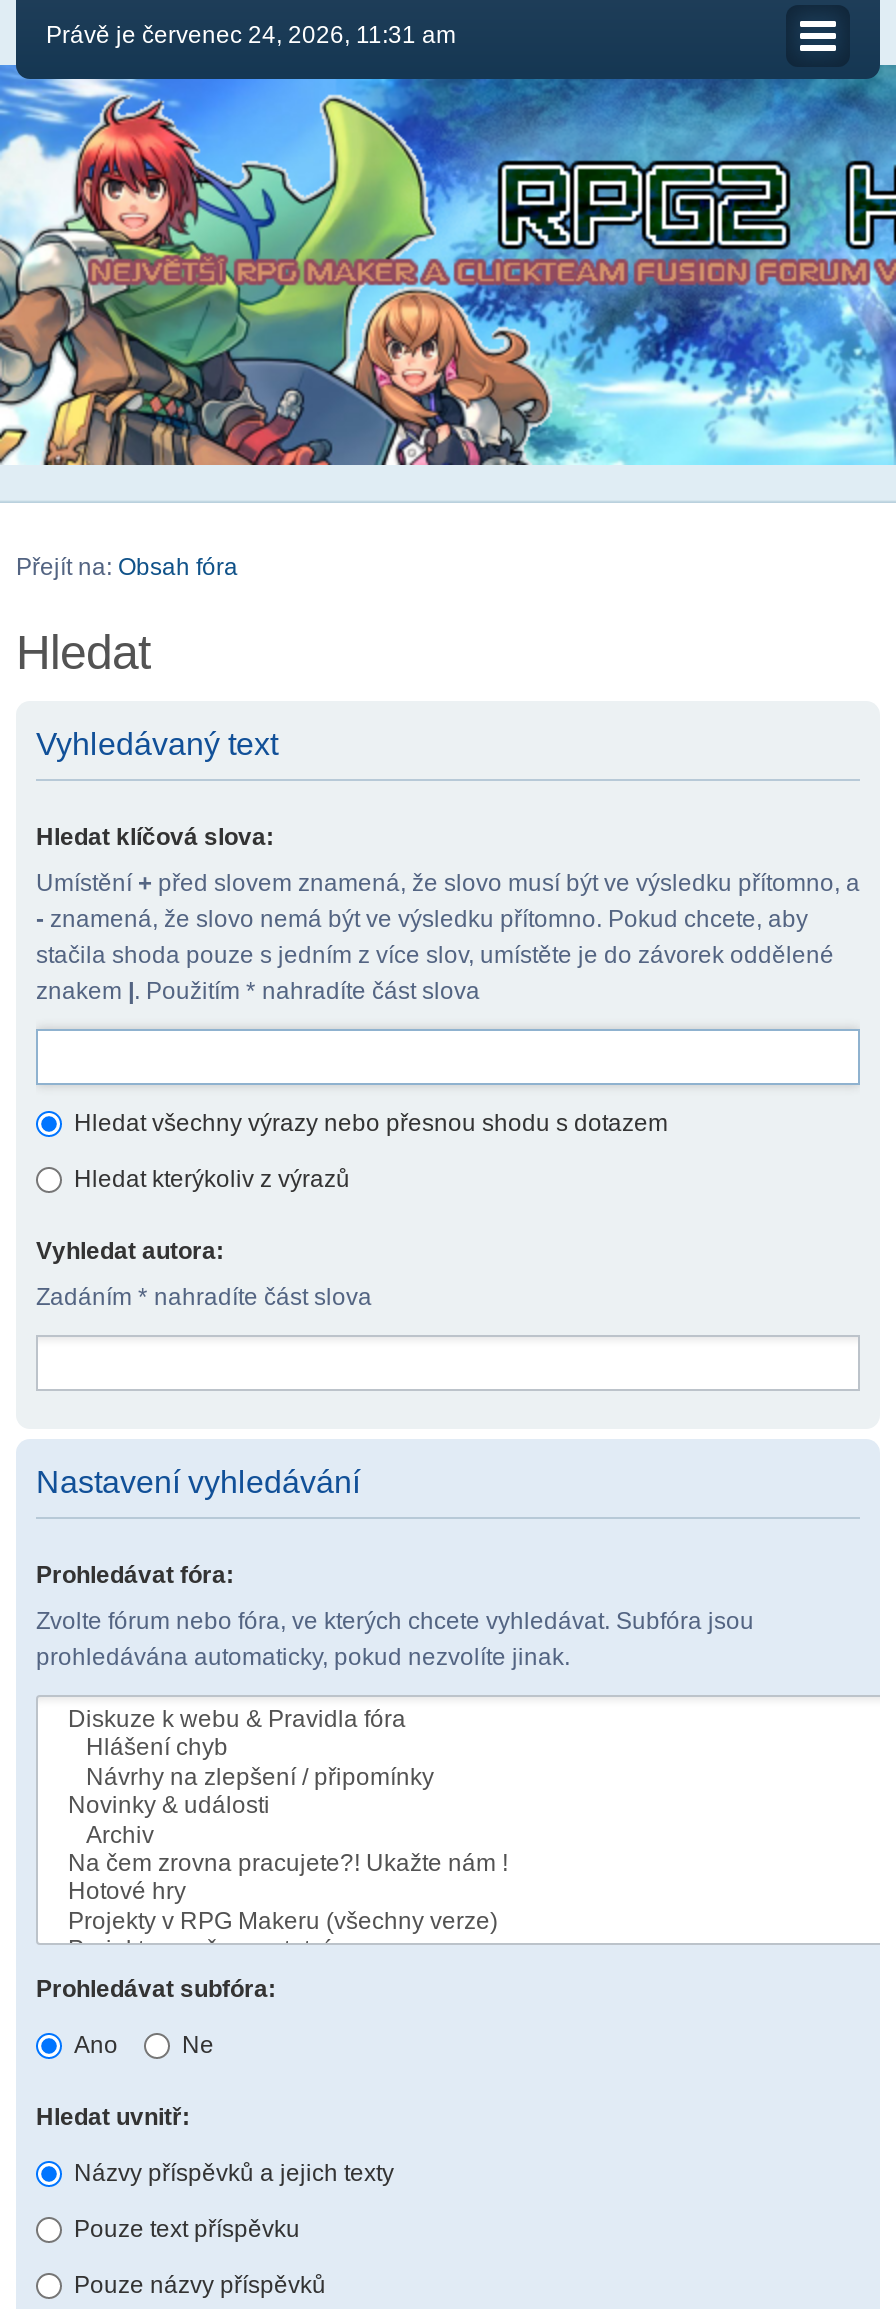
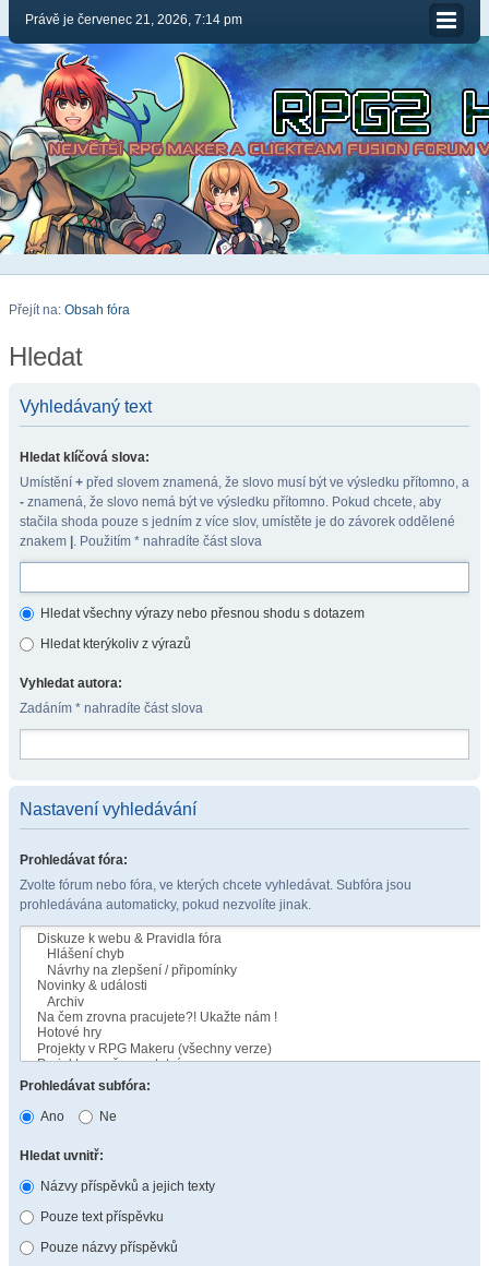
[46,21,456,49] Právě je červenec 24, 2026, 11:31 am -> [25,12,242,27] Právě je červenec 21, 2026, 7:14 pm

